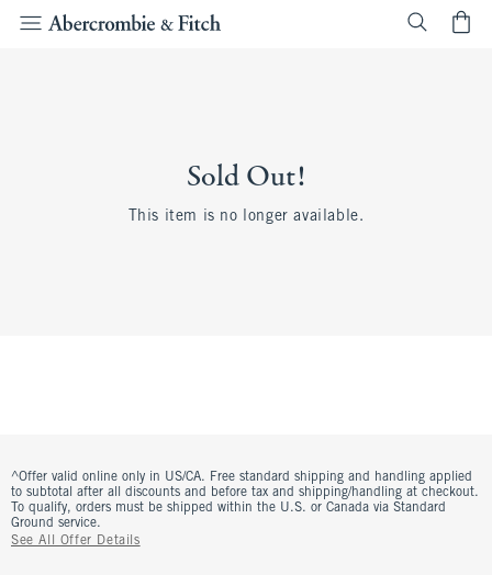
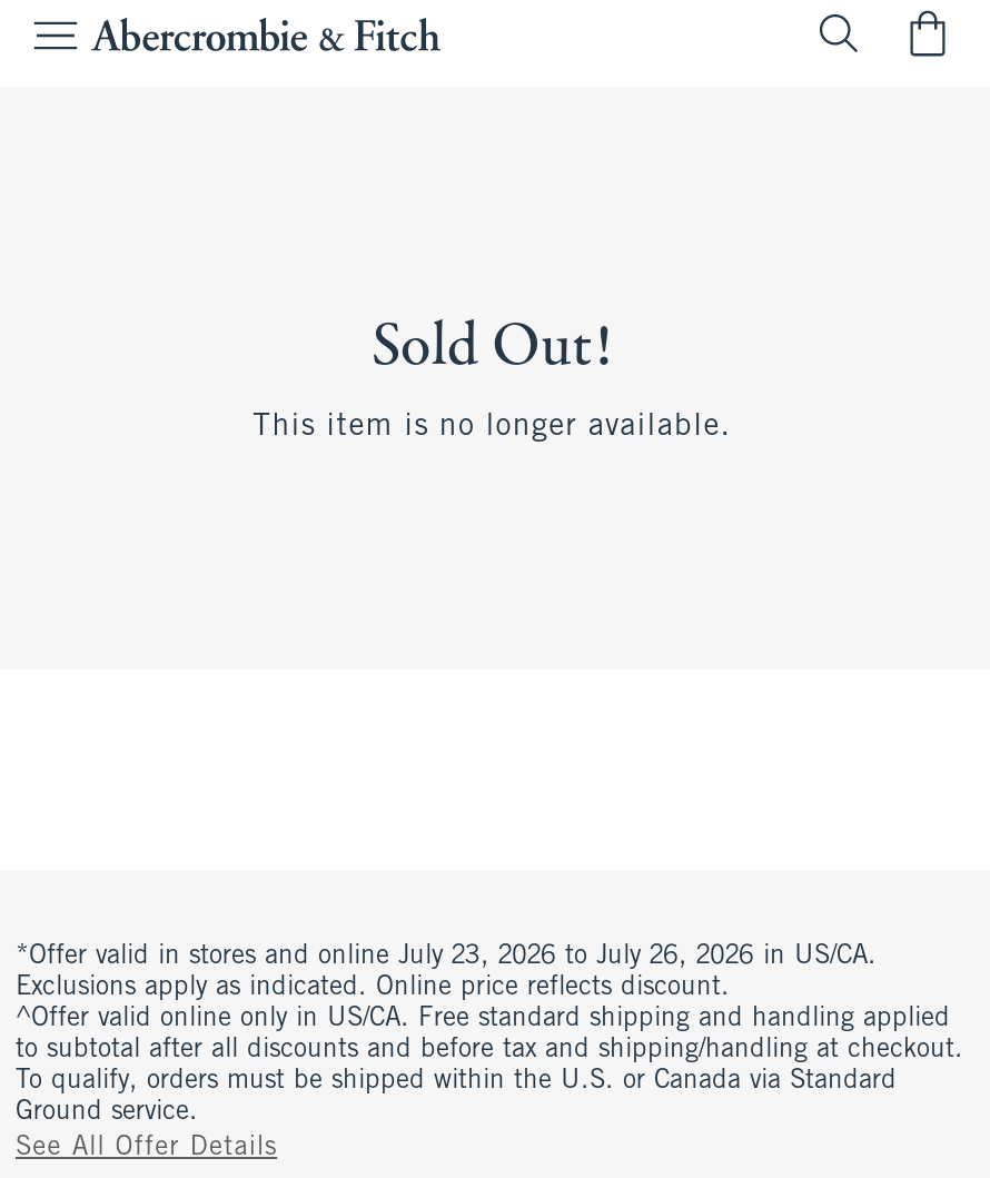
none -> [16,943,877,1001] *Offer valid in stores and online July 23, 2026 to July 26, 2026 in US/CA. | Exclusions apply as indicated. Online price reflects discount.

